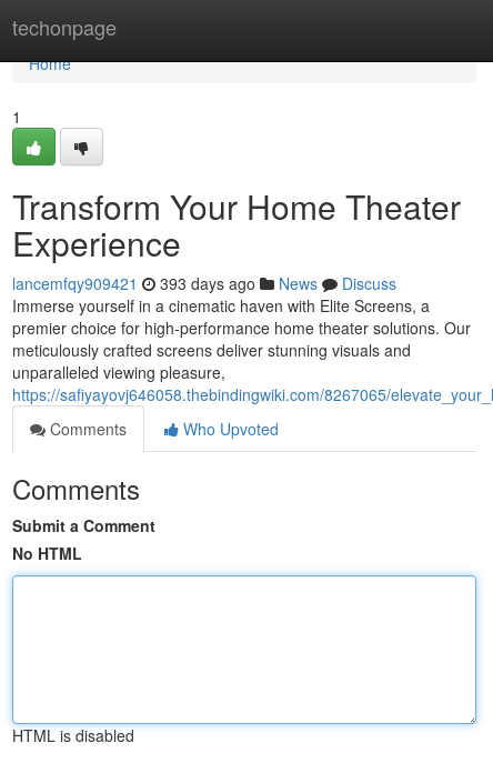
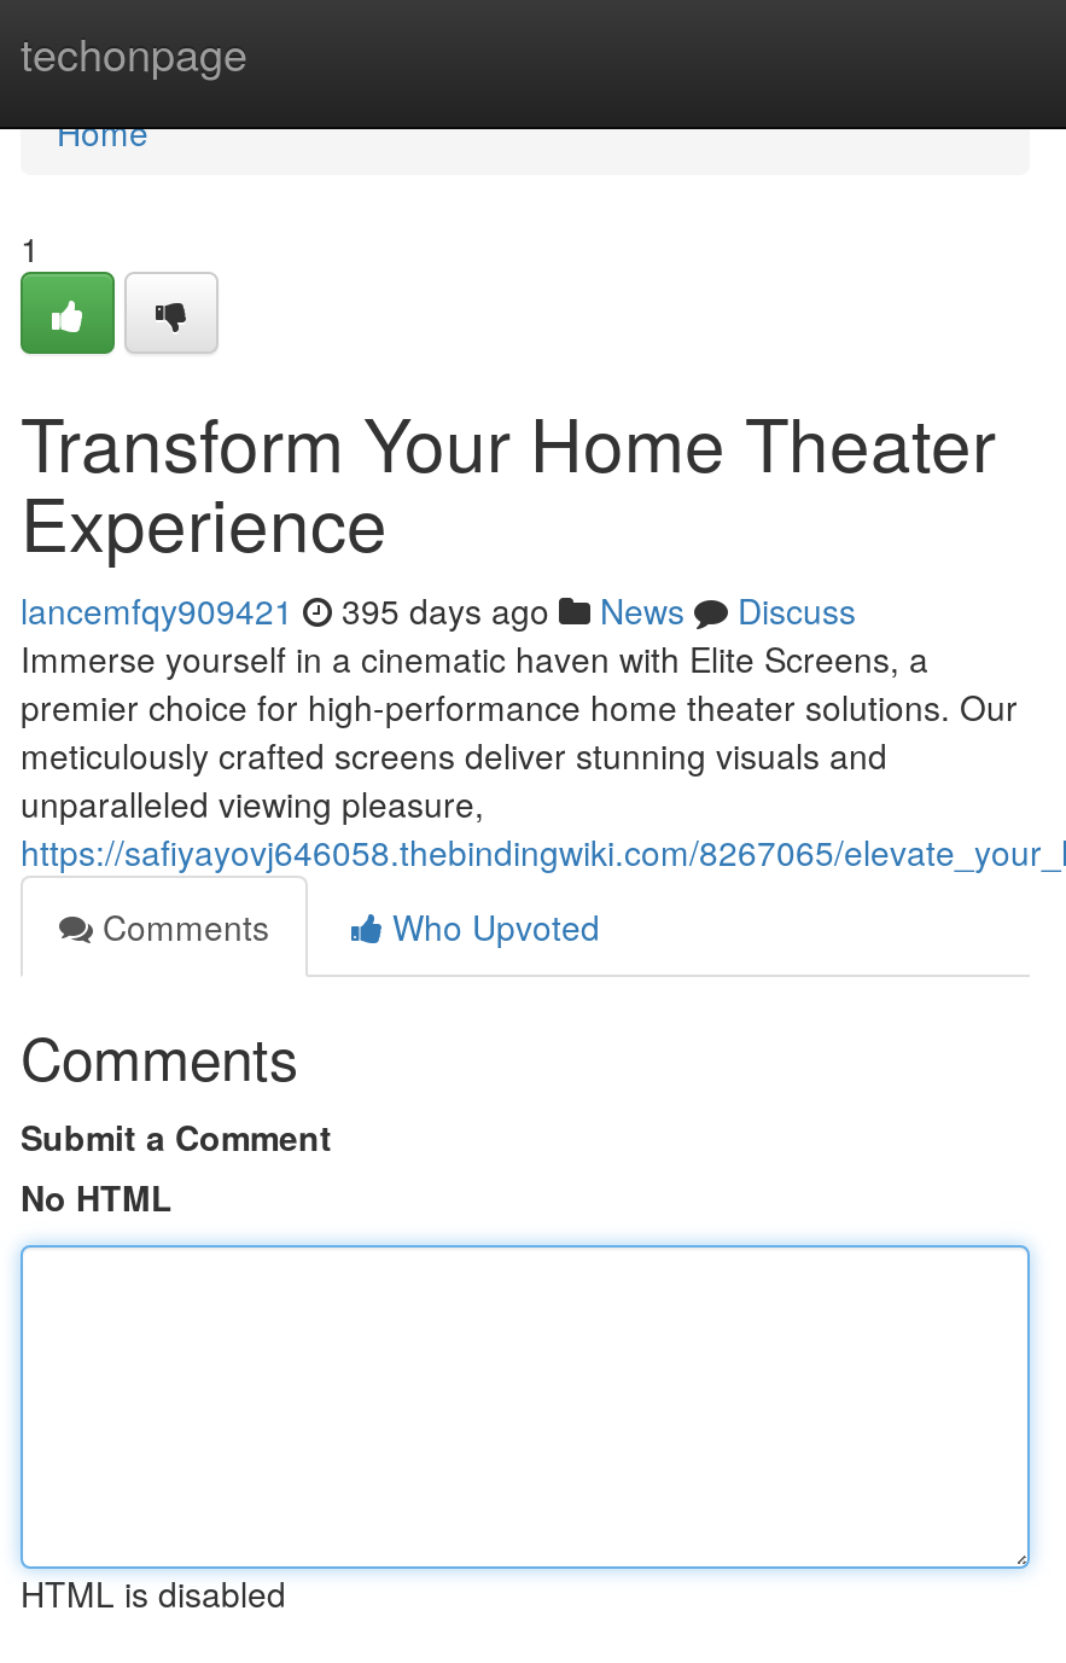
[12,272,396,294] lancemfqy909421 393 days ago News Discuss -> [21,586,856,634] lancemfqy909421 395 days ago News Discuss

